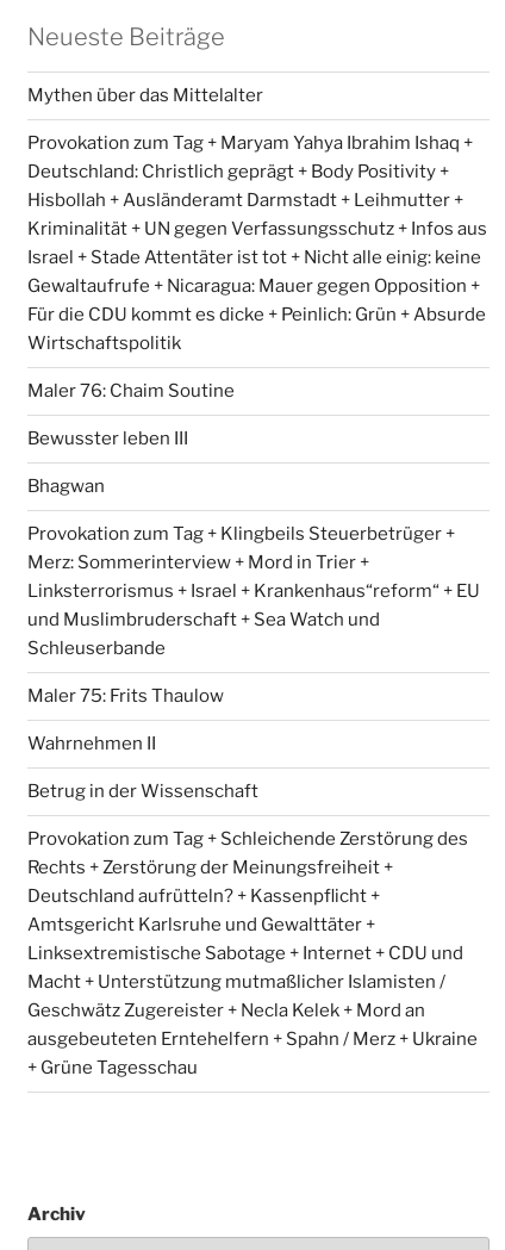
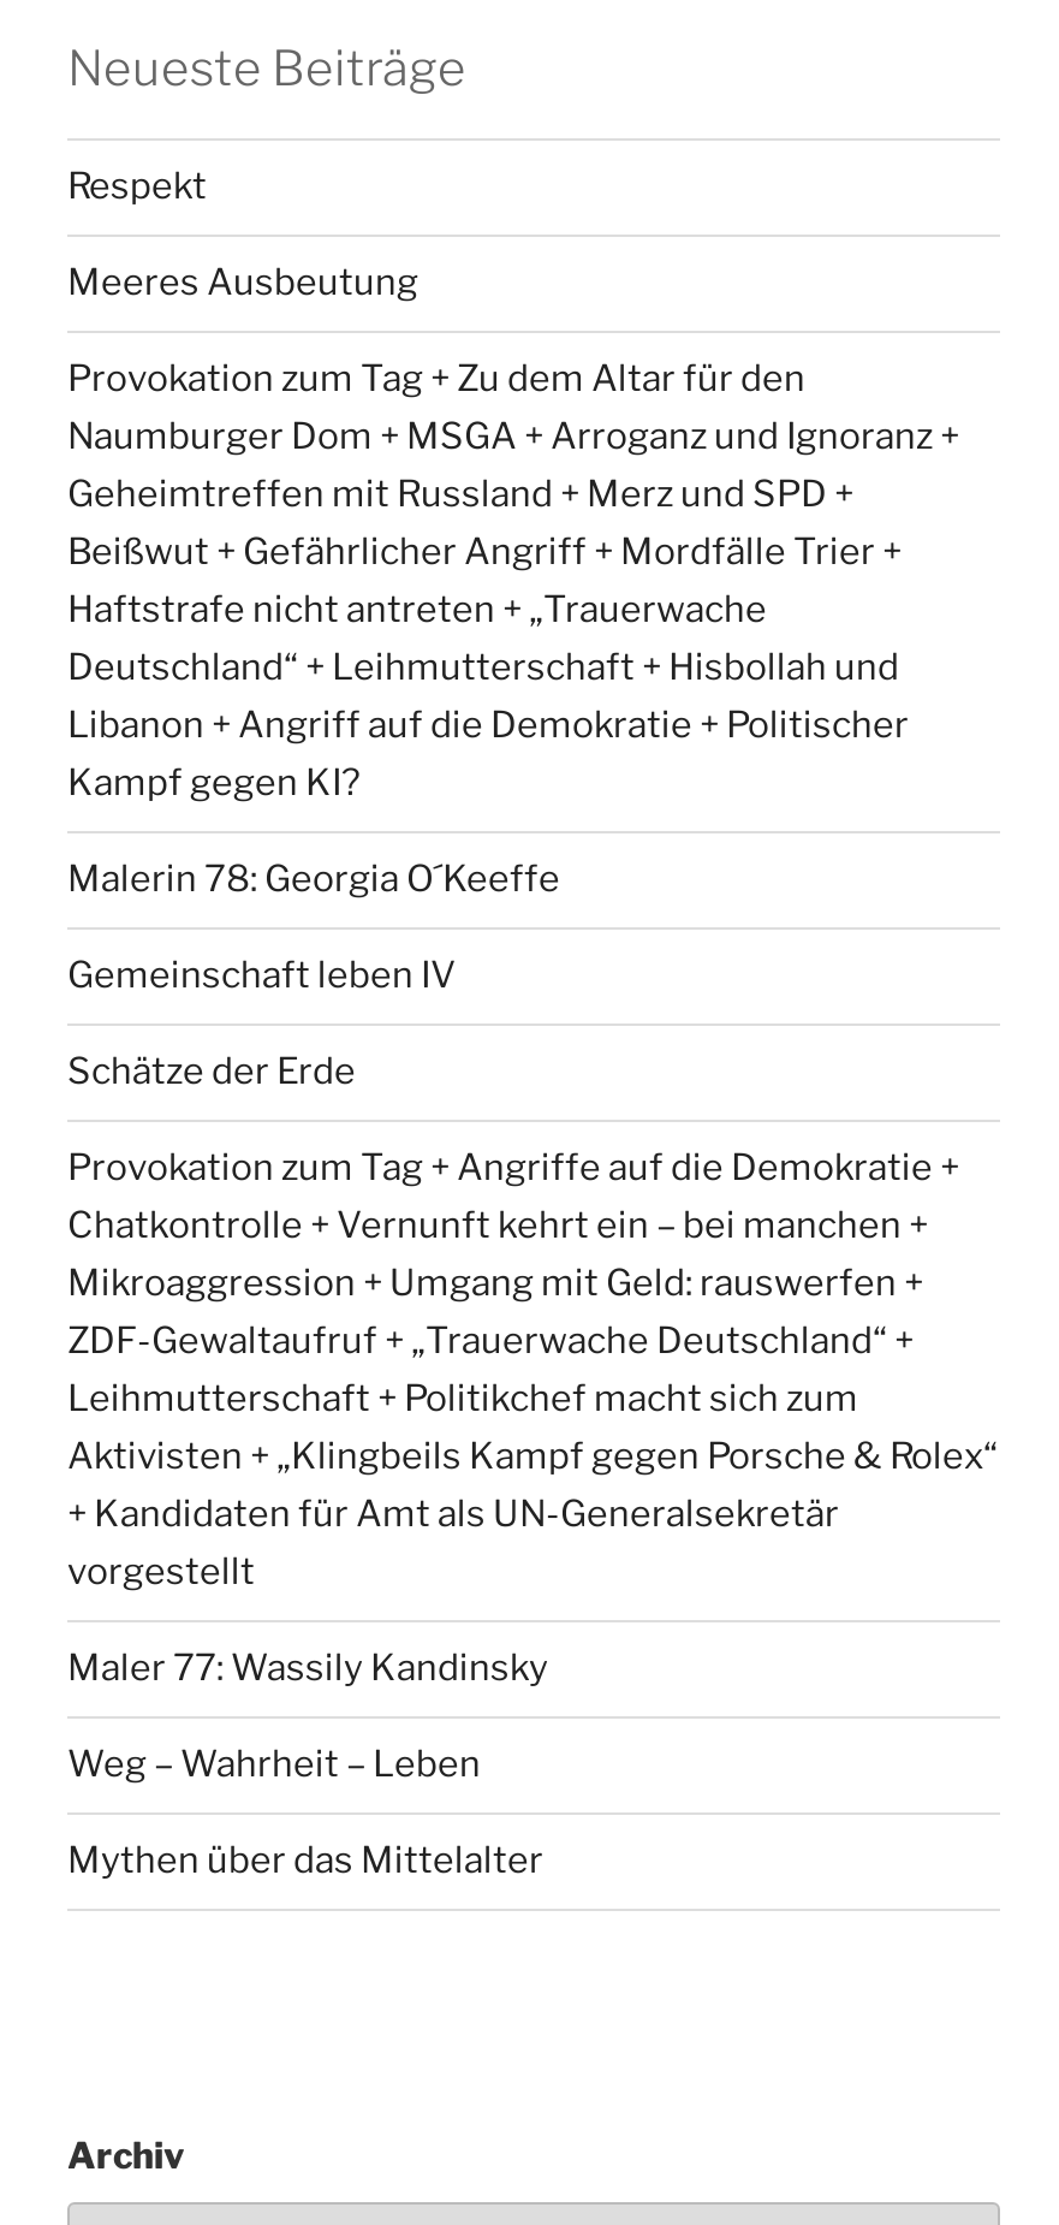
none -> [67,165,998,1786] Respekt | Meeres Ausbeutung | Provokation zum Tag + Zu dem Altar für den | Naumburger Dom + MSGA + Arroganz und Ignoranz + | Geheimtreffen mit Russland + Merz und SPD + | Beißwut + Gefährlicher Angriff + Mordfälle Trier + | Haftstrafe nicht antreten + „Trauerwache | Deutschland“ + Leihmutterschaft + Hisbollah und | Libanon + Angriff auf die Demokratie + Politischer | Kampf gegen KI? | Malerin 78: Georgia O´Keeffe | Gemeinschaft leben IV | Schätze der Erde | Provokation zum Tag + Angriffe auf die Demokratie + | Chatkontrolle + Vernunft kehrt ein – bei manchen + | Mikroaggression + Umgang mit Geld: rauswerfen + | ZDF-Gewaltaufruf + „Trauerwache Deutschland“ + | Leihmutterschaft + Politikchef macht sich zum | Aktivisten + „Klingbeils Kampf gegen Porsche & Rolex“ | + Kandidaten für Amt als UN-Generalsekretär | vorgestellt | Maler 77: Wassily Kandinsky | Weg – Wahrheit – Leben
moved [27,85,263,106] -> [67,1839,543,1883]: Mythen über das Mittelalter
[27,133,487,1079] Provokation zum Tag + Maryam Yahya Ibrahim Ishaq + | Deutschland: Christlich geprägt + Body Positivity + | Hisbollah + Ausländeramt Darmstadt + Leihmutter + | Kriminalität + UN gegen Verfassungsschutz + Infos aus | Israel + Stade Attentäter ist tot + Nicht alle einig: keine | Gewaltaufrufe + Nicaragua: Mauer gegen Opposition + | Für die CDU kommt es dicke + Peinlich: Grün + Absurde | Wirtschaftspolitik | Maler 76: Chaim Soutine | Bewusster leben III | Bhagwan | Provokation zum Tag + Klingbeils Steuerbetrüger + | Merz: Sommerinterview + Mord in Trier + | Linksterrorismus + Israel + Krankenhaus“reform“ + EU | und Muslimbruderschaft + Sea Watch und | Schleuserbande | Maler 75: Frits Thaulow | Wahrnehmen II | Betrug in der Wissenschaft | Provokation zum Tag + Schleichende Zerstörung des | Rechts + Zerstörung der Meinungsfreiheit + | Deutschland aufrütteln? + Kassenpflicht + | Amtsgericht Karlsruhe und Gewalttäter + | Linksextremistische Sabotage + Internet + CDU und | Macht + Unterstützung mutmaßlicher Islamisten / | Geschwätz Zugereister + Necla Kelek + Mord an | ausgebeuteten Erntehelfern + Spahn / Merz + Ukraine | + Grüne Tagesschau -> none

